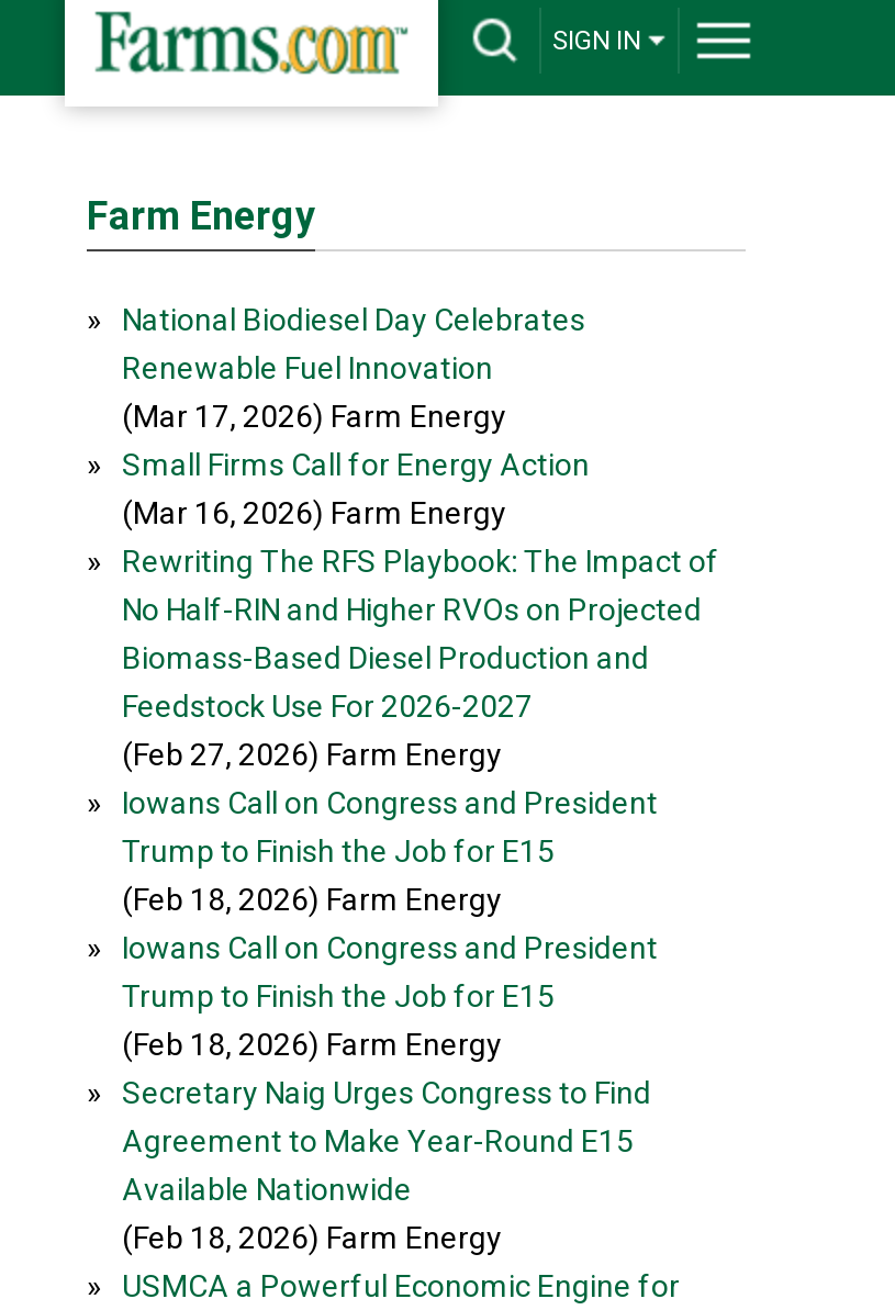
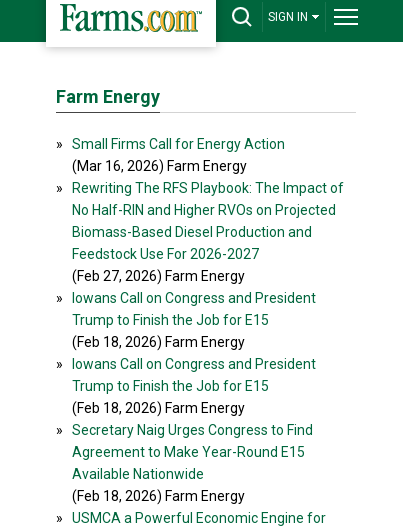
[87,302,585,434] » National Biodiesel Day Celebrates | Renewable Fuel Innovation | (Mar 17, 2026) Farm Energy -> none

